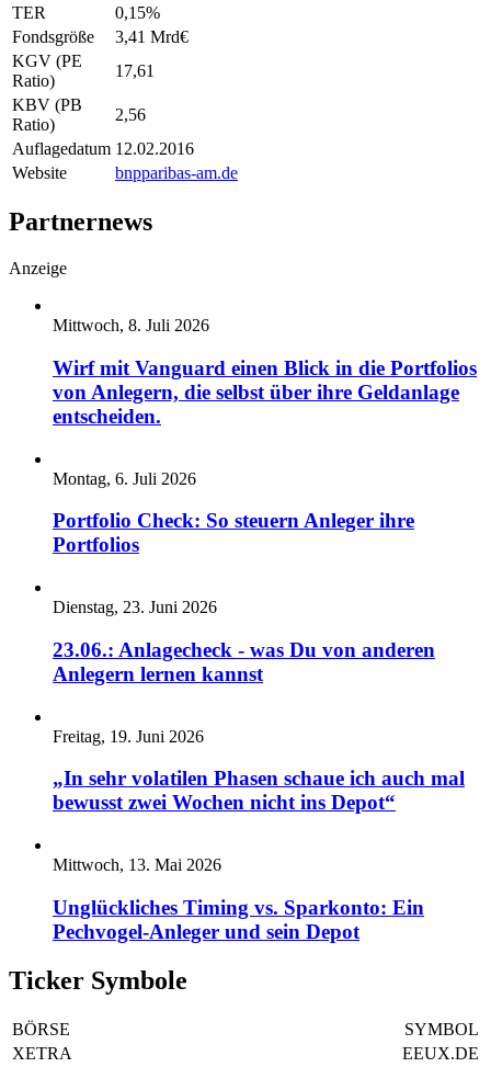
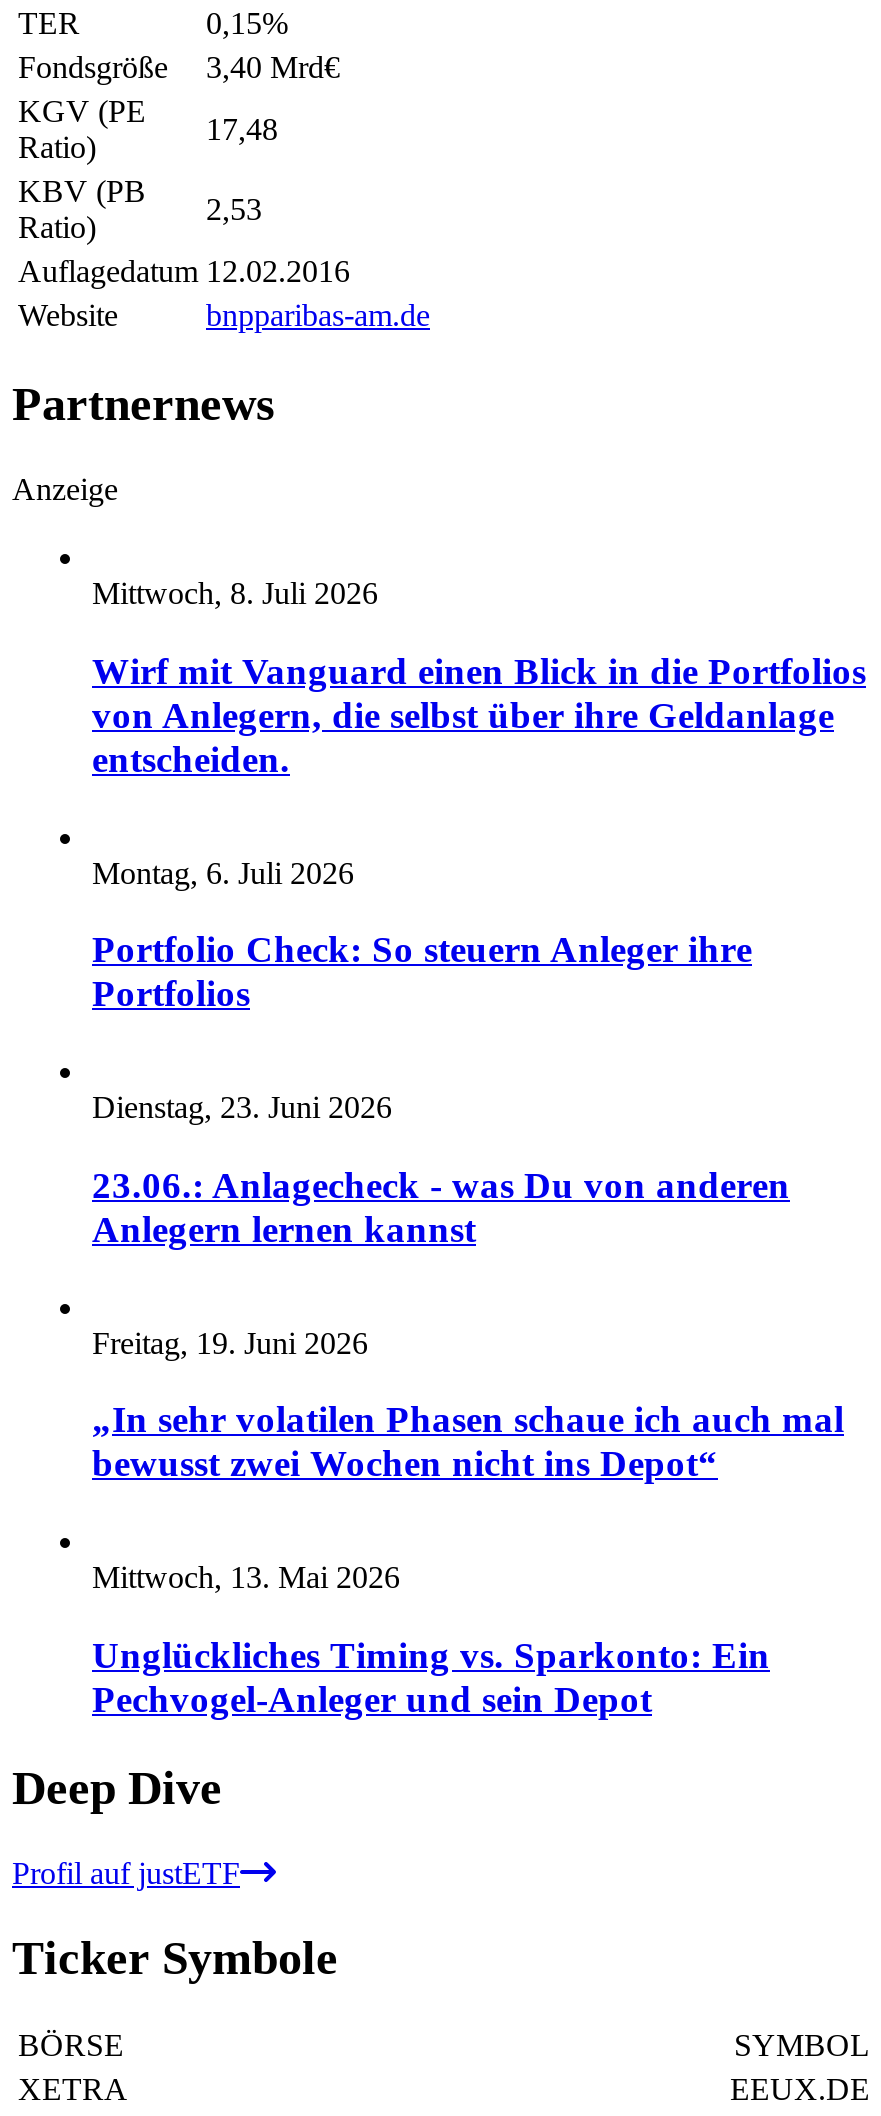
[12,27,189,46] Fondsgröße 3,41 Mrd€ -> [18,49,340,83] Fondsgröße 3,40 Mrd€
[115,61,155,80] 17,61 -> [206,111,278,145] 17,48
[115,105,146,123] 2,56 -> [206,191,262,225] 2,53
none -> [12,1761,240,1889] Deep Dive | Profil auf justETF

